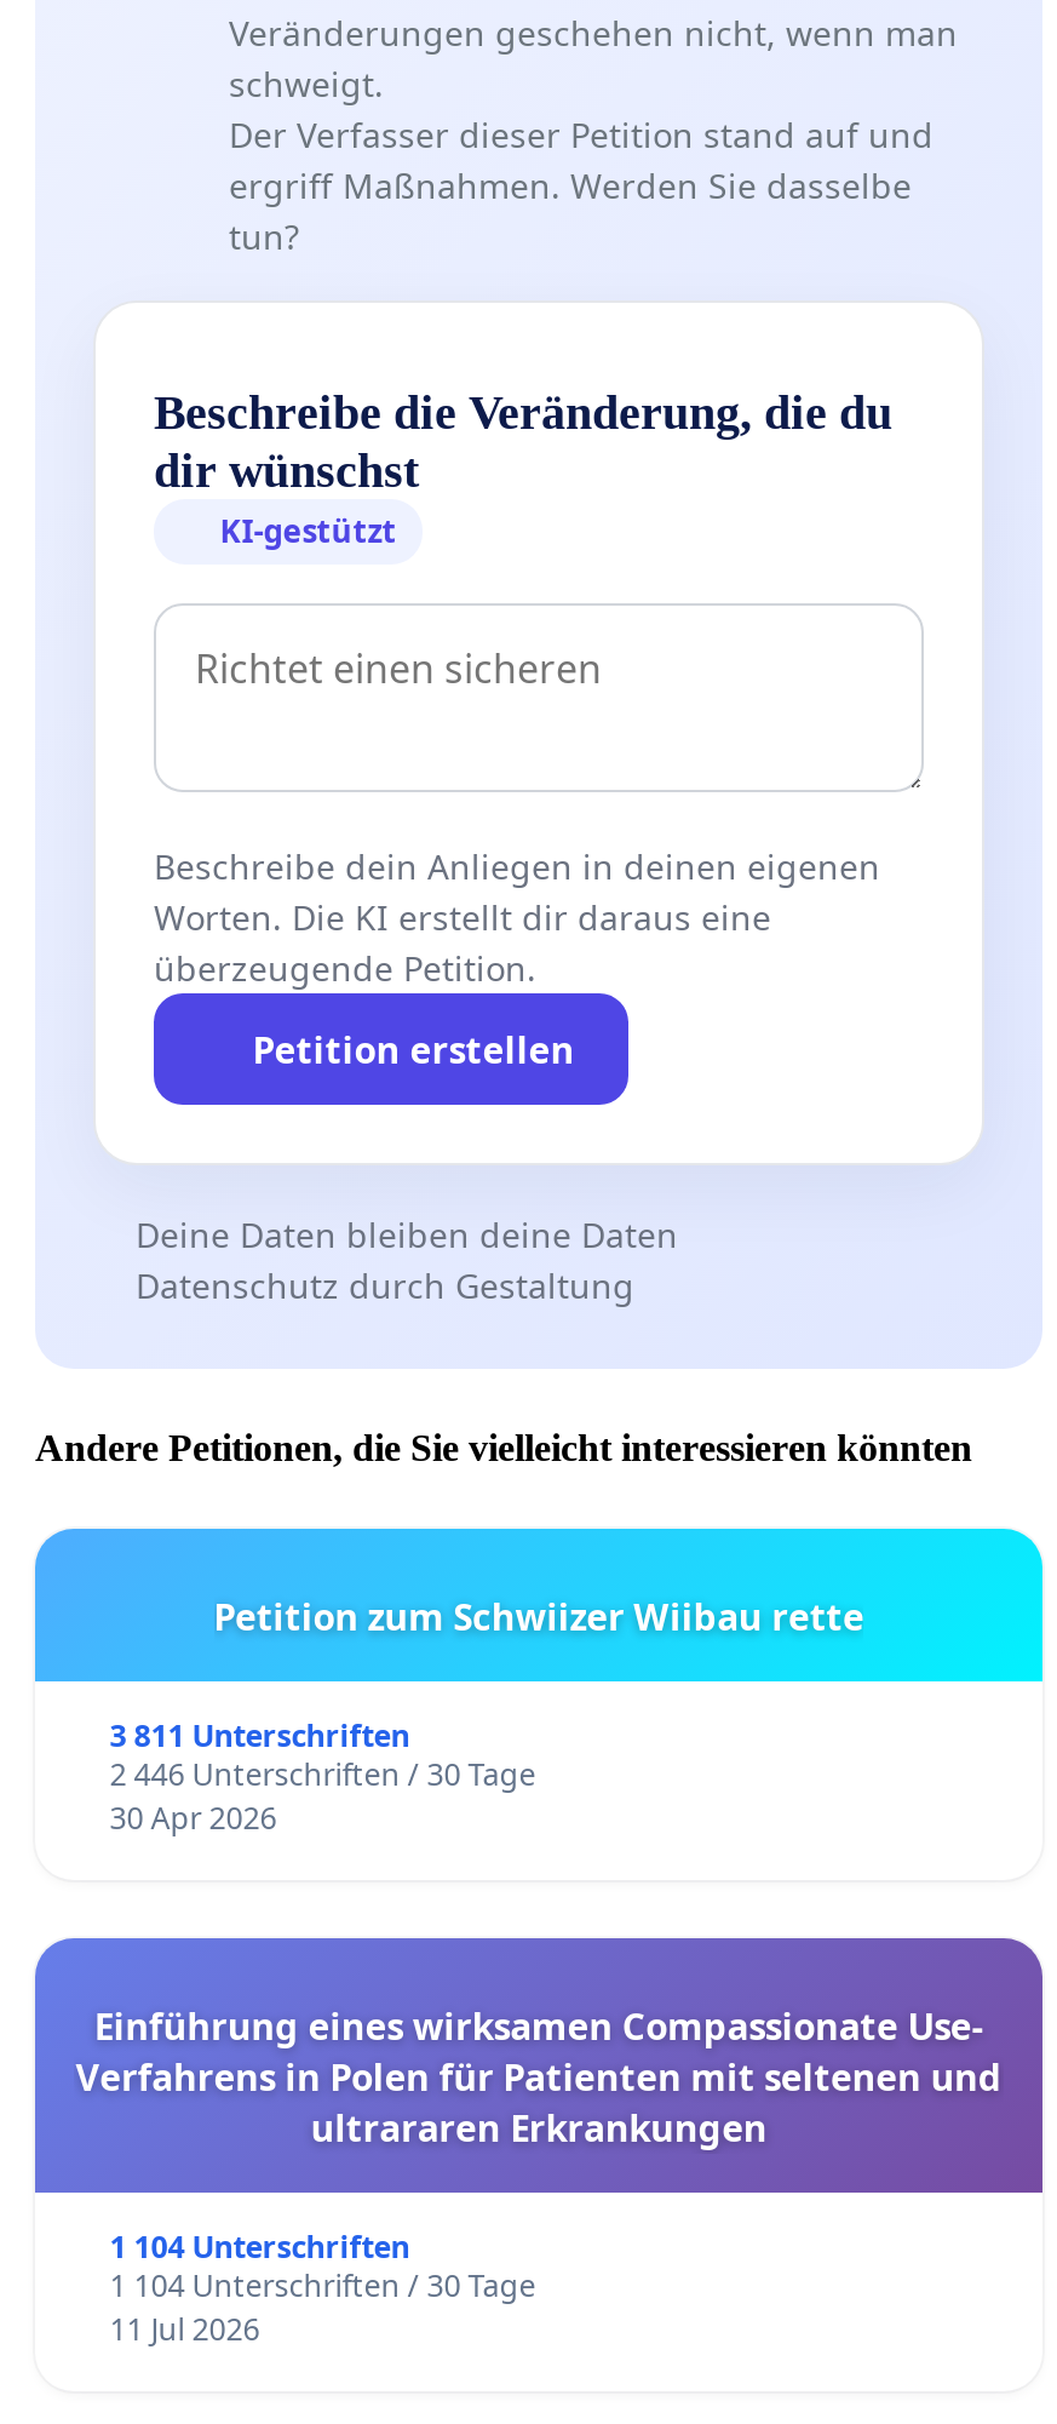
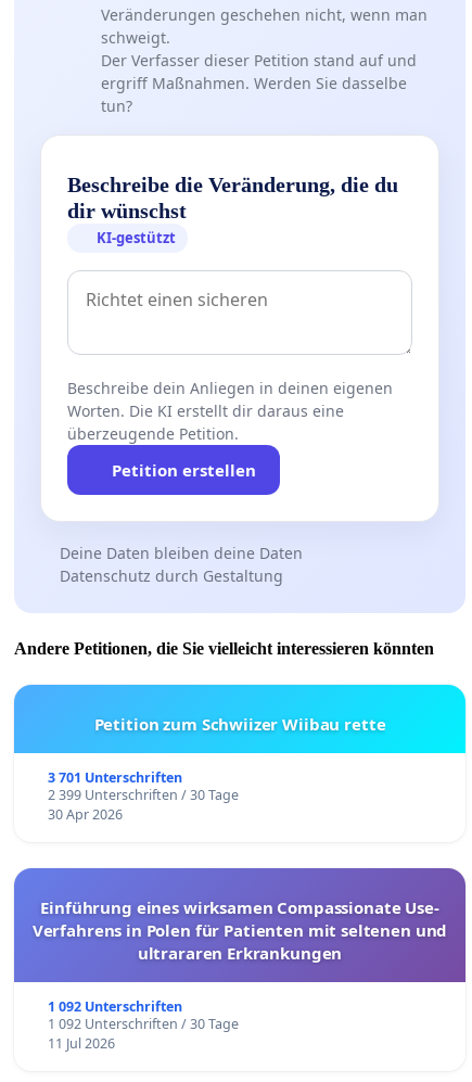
[110,1716,410,1757] 3 811 Unterschriften -> [48,769,182,787] 3 701 Unterschriften
[110,1755,536,1796] 2 446 Unterschriften / 30 Tage -> [48,786,238,805] 2 399 Unterschriften / 30 Tage
[110,2228,410,2269] 1 104 Unterschriften -> [48,998,182,1016] 1 092 Unterschriften
[110,2266,536,2307] 1 104 Unterschriften / 30 Tage -> [48,1015,238,1034] 1 092 Unterschriften / 30 Tage

